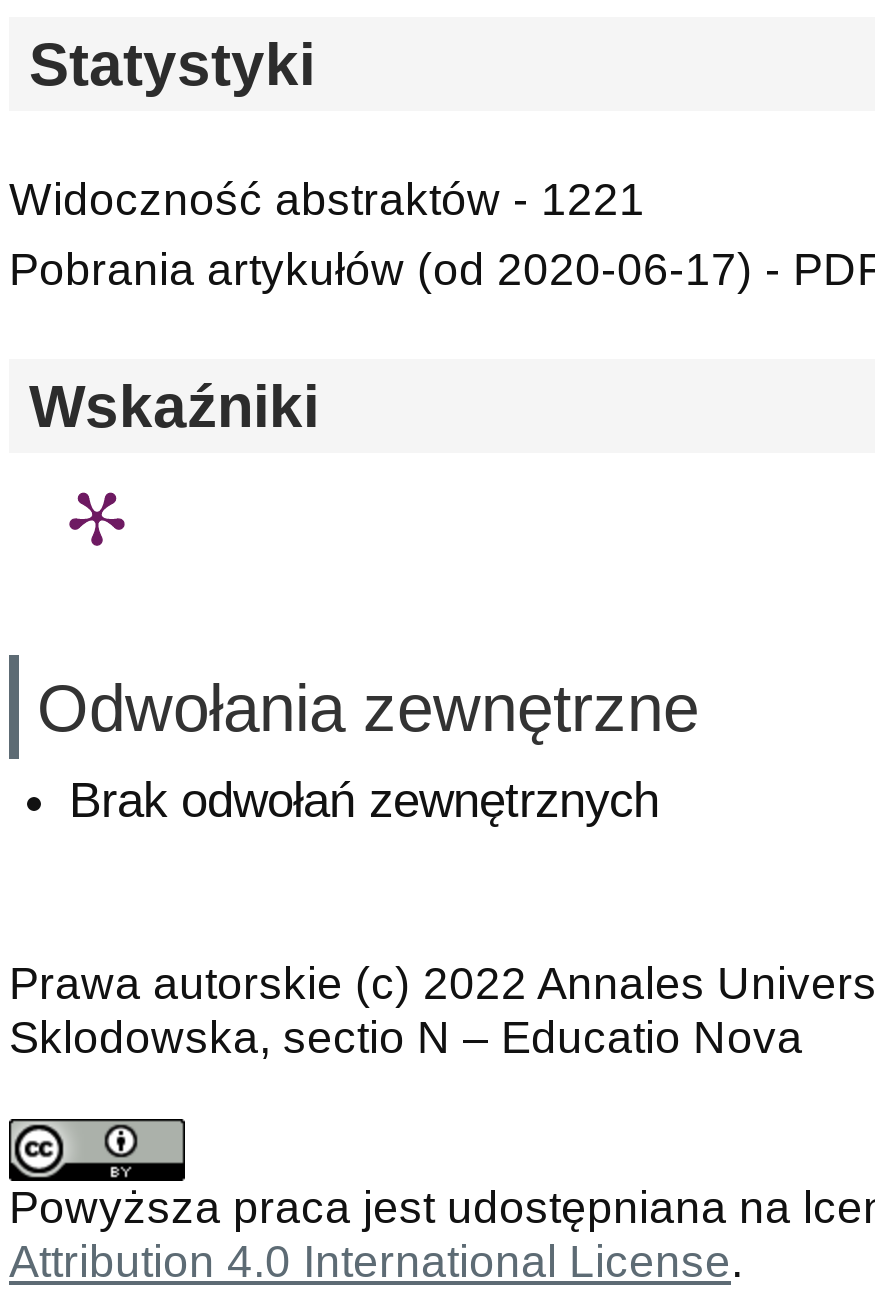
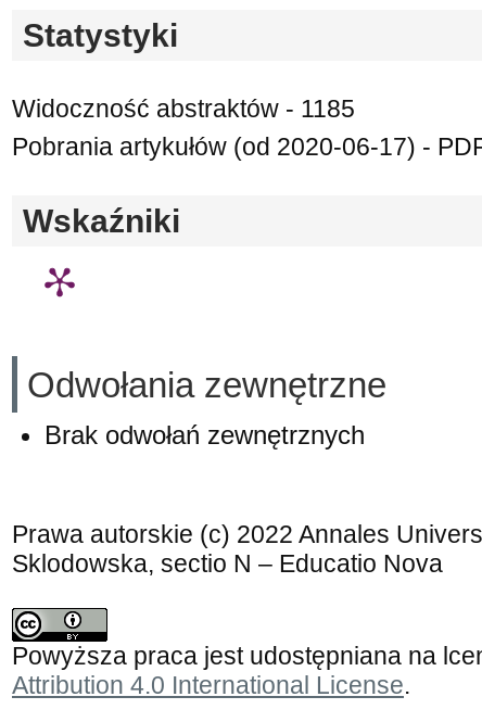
[9,175,645,225] Widoczność abstraktów - 1221 -> [12,95,355,123] Widoczność abstraktów - 1185

